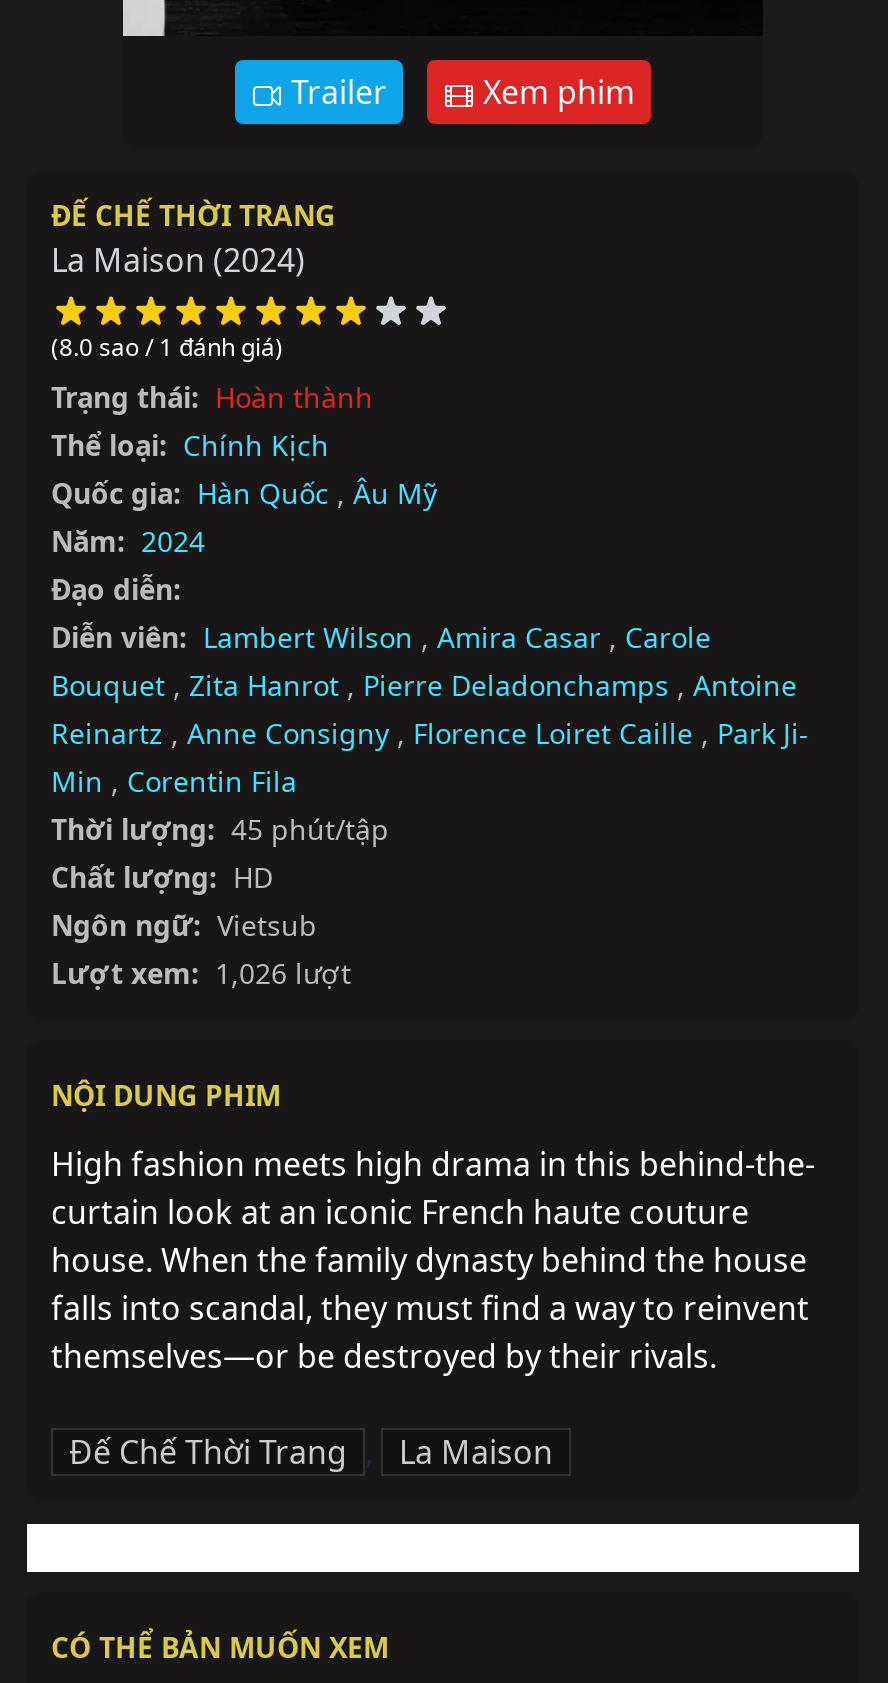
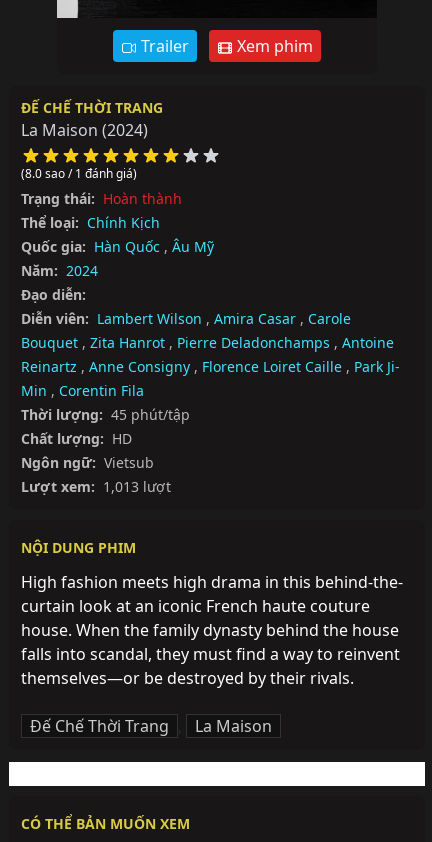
[51,954,351,992] Lượt xem: 1,026 lượt -> [21,477,171,496] Lượt xem: 1,013 lượt

